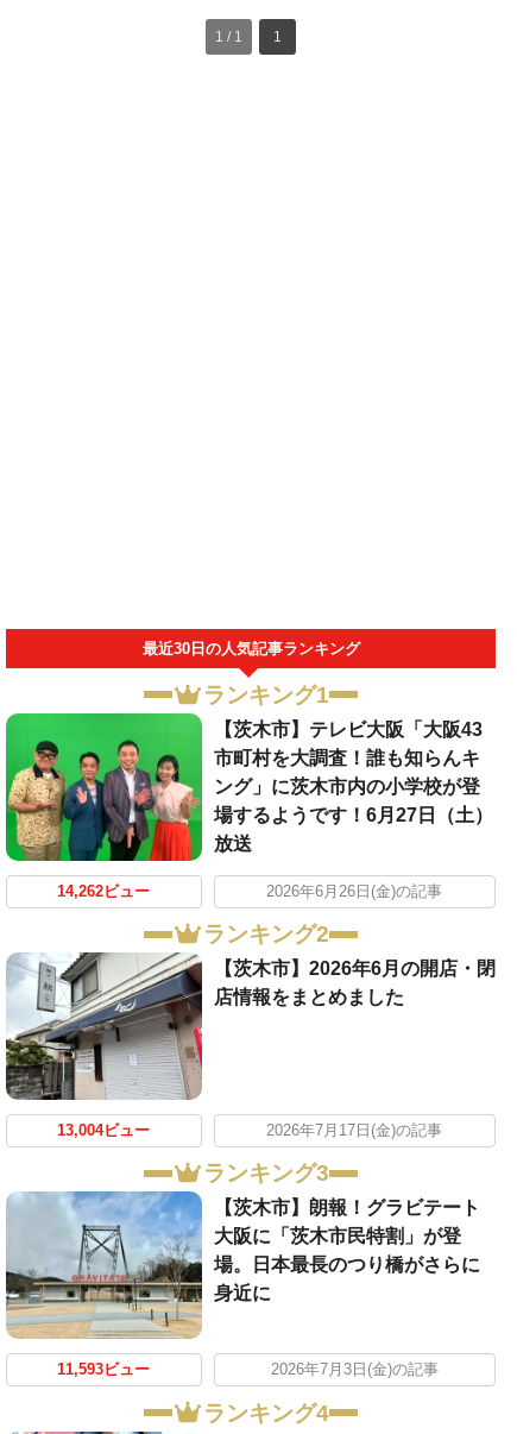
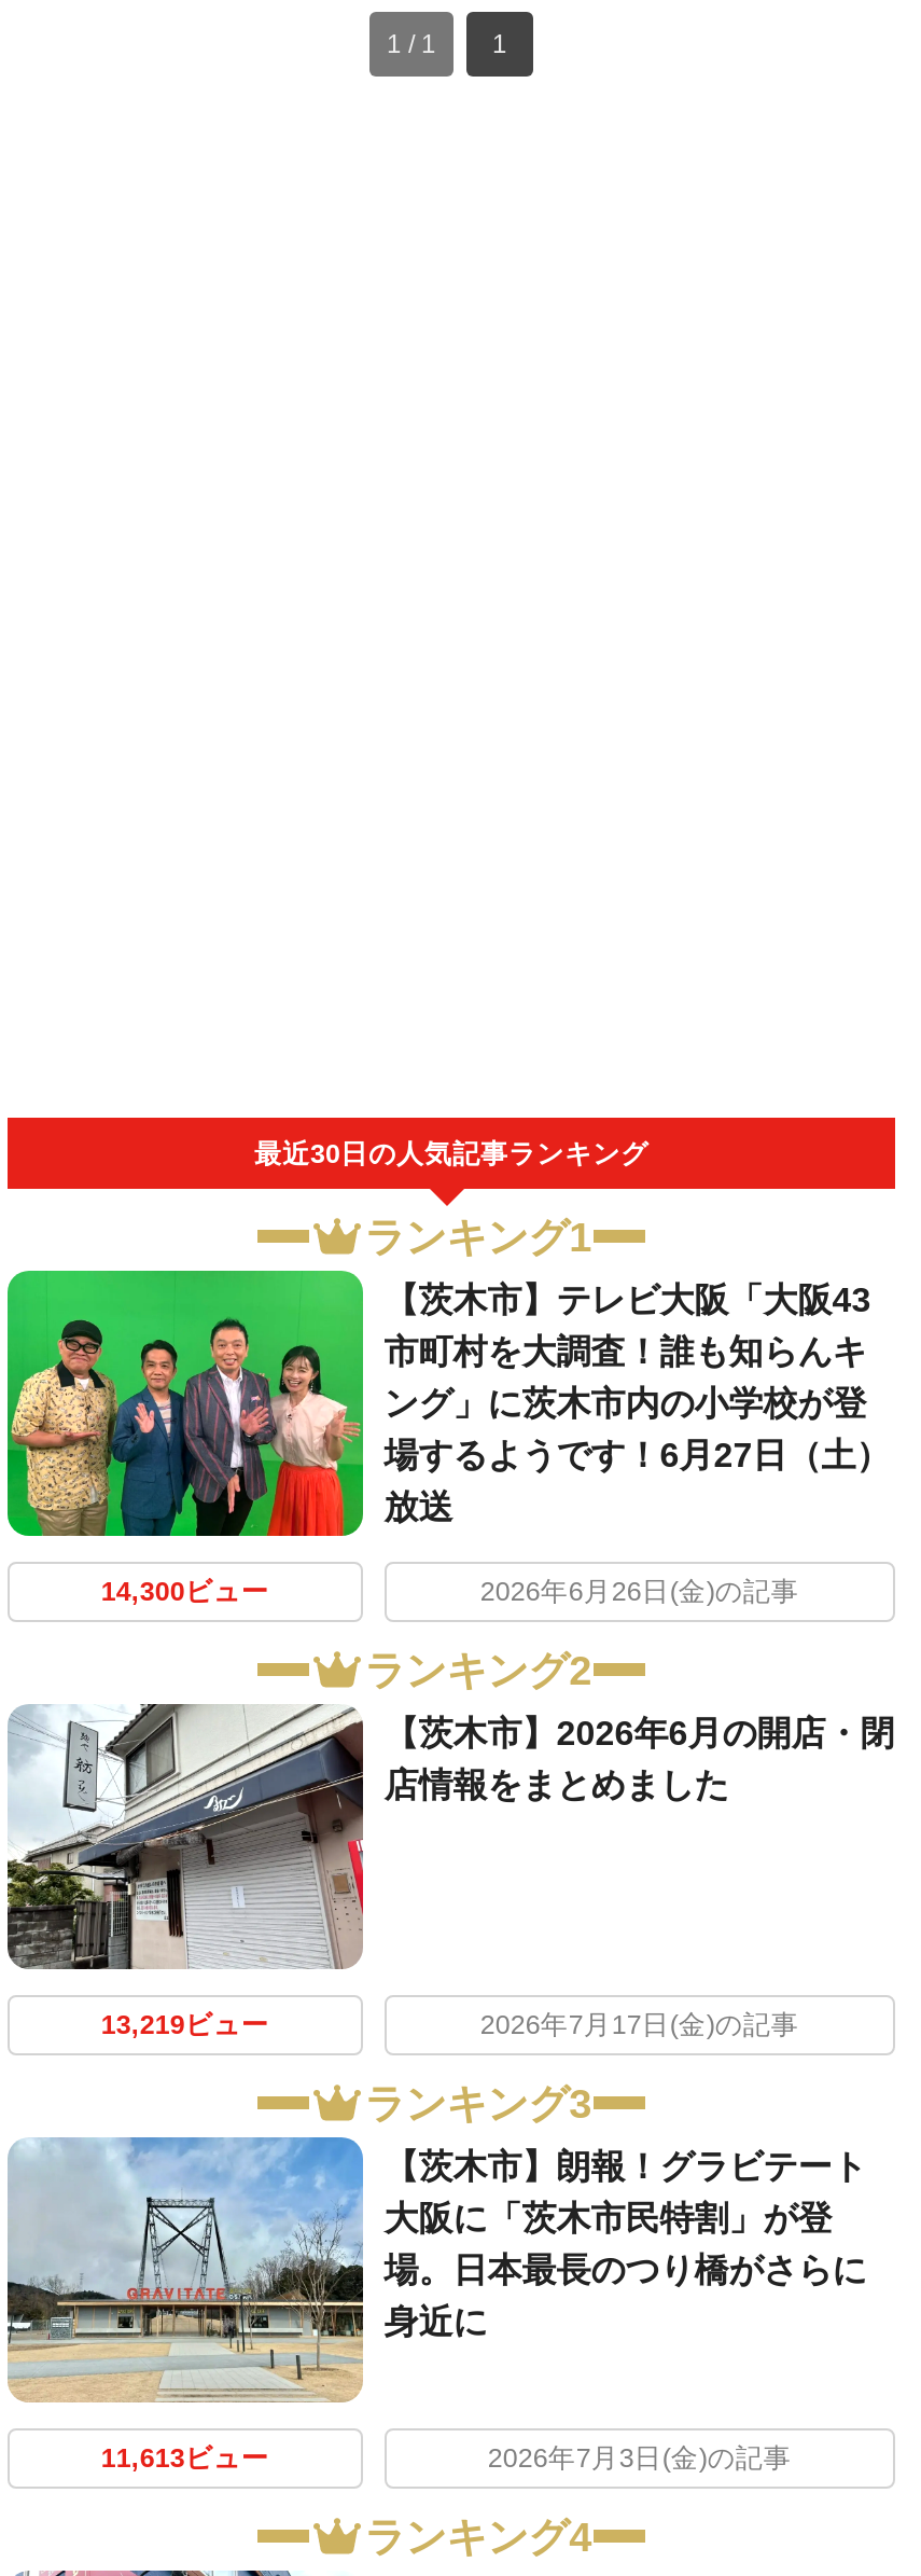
[57,883,150,900] 14,262ビュー -> [101,1578,269,1608] 14,300ビュー
[57,1122,150,1139] 13,004ビュー -> [101,2011,269,2041] 13,219ビュー
[57,1361,150,1378] 11,593ビュー -> [101,2445,269,2475] 11,613ビュー

